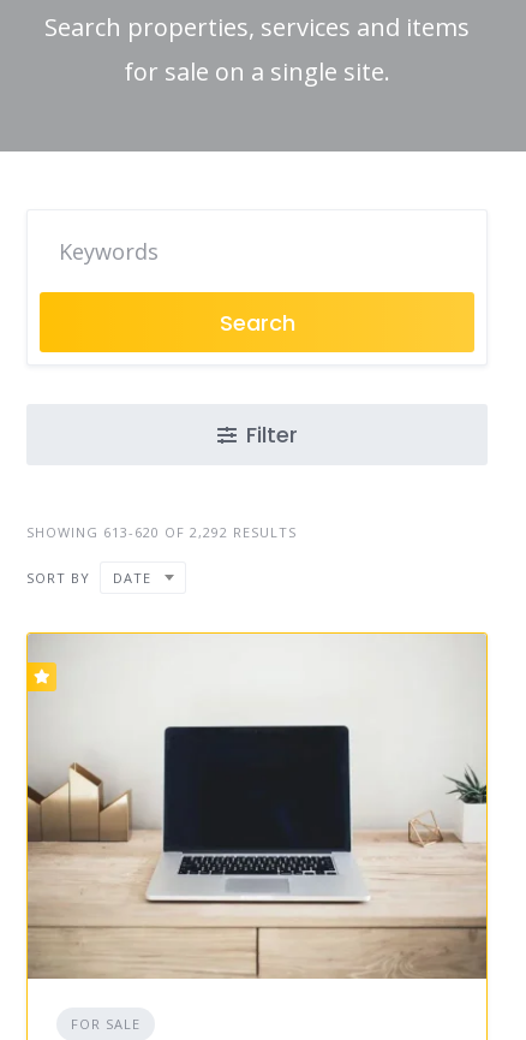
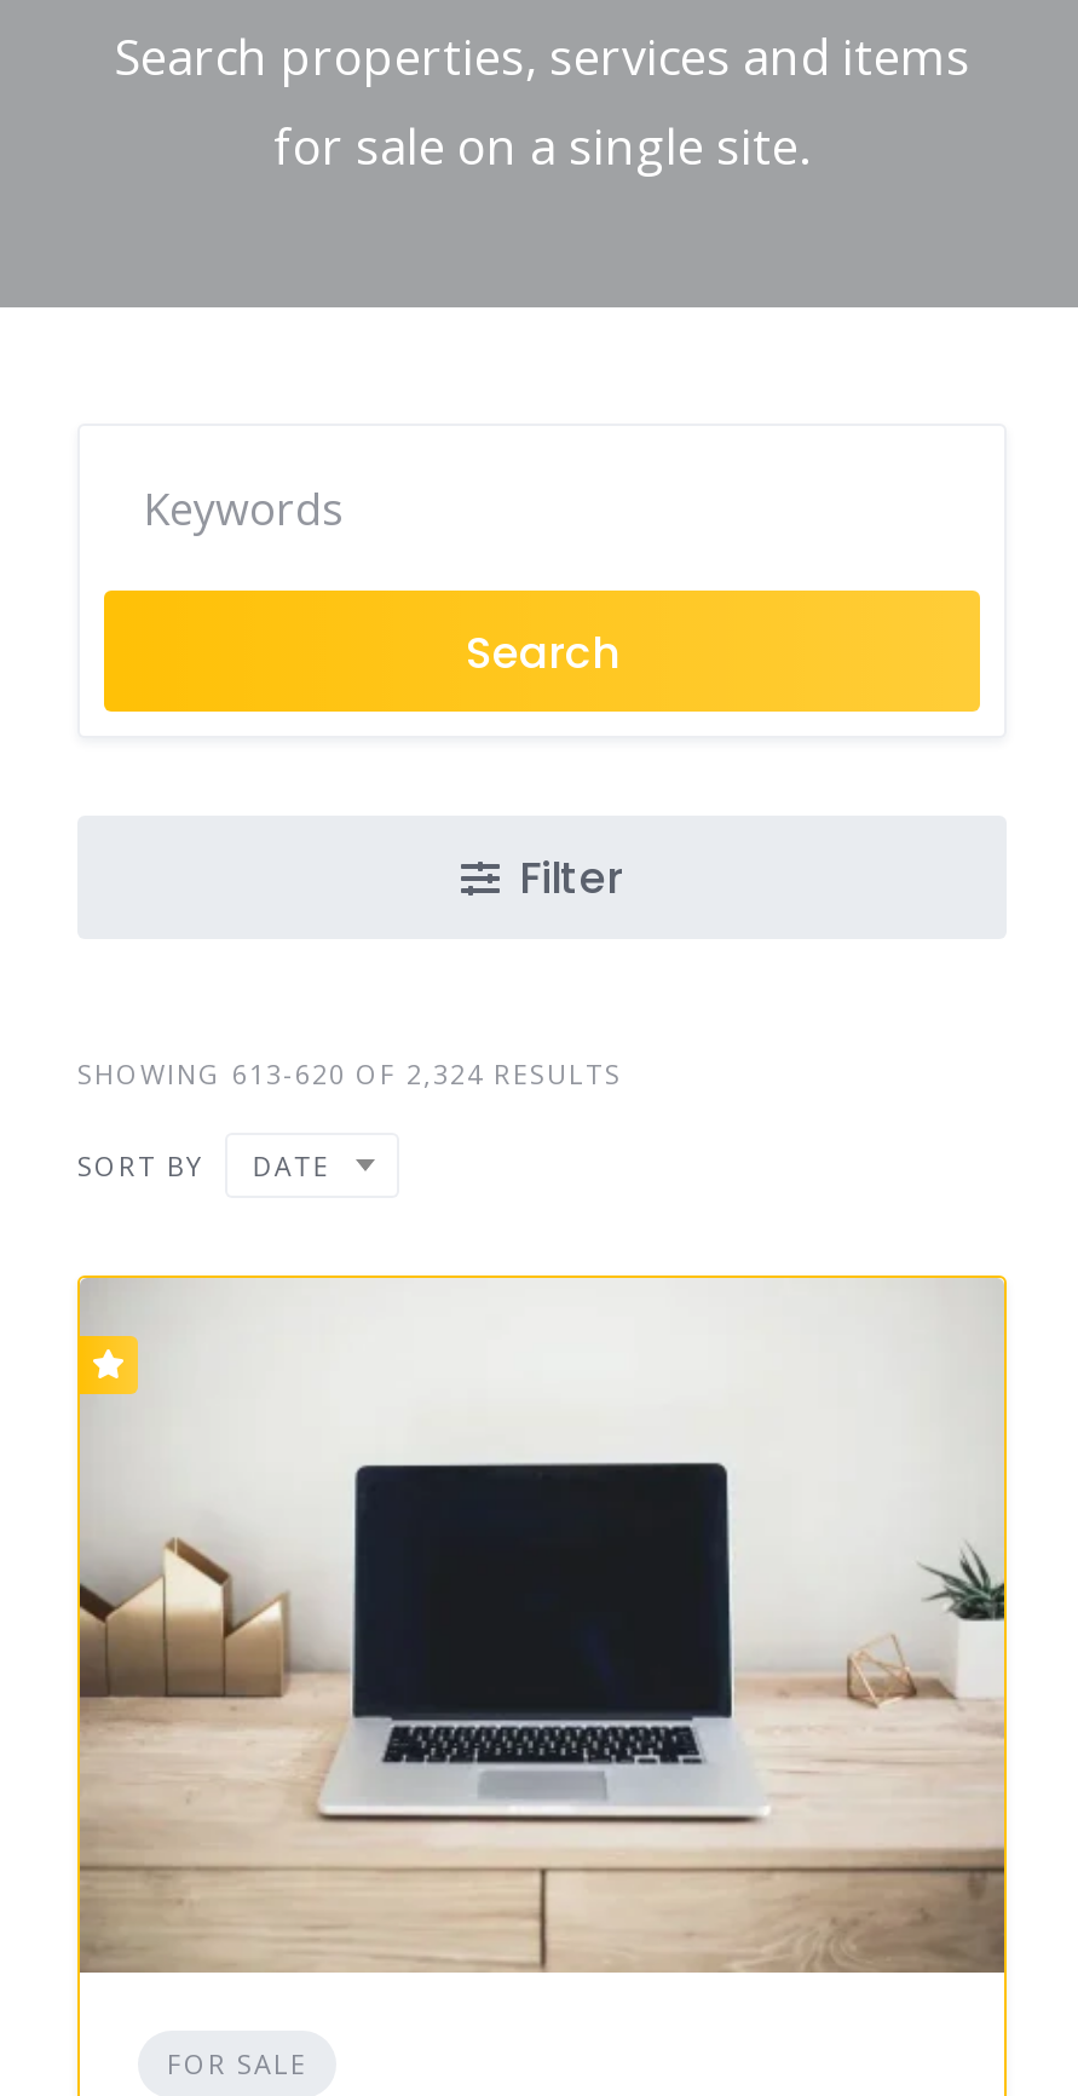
[26,523,297,541] SHOWING 613-620 OF 2,292 RESULTS -> [77,1055,622,1092] SHOWING 613-620 OF 2,324 RESULTS

